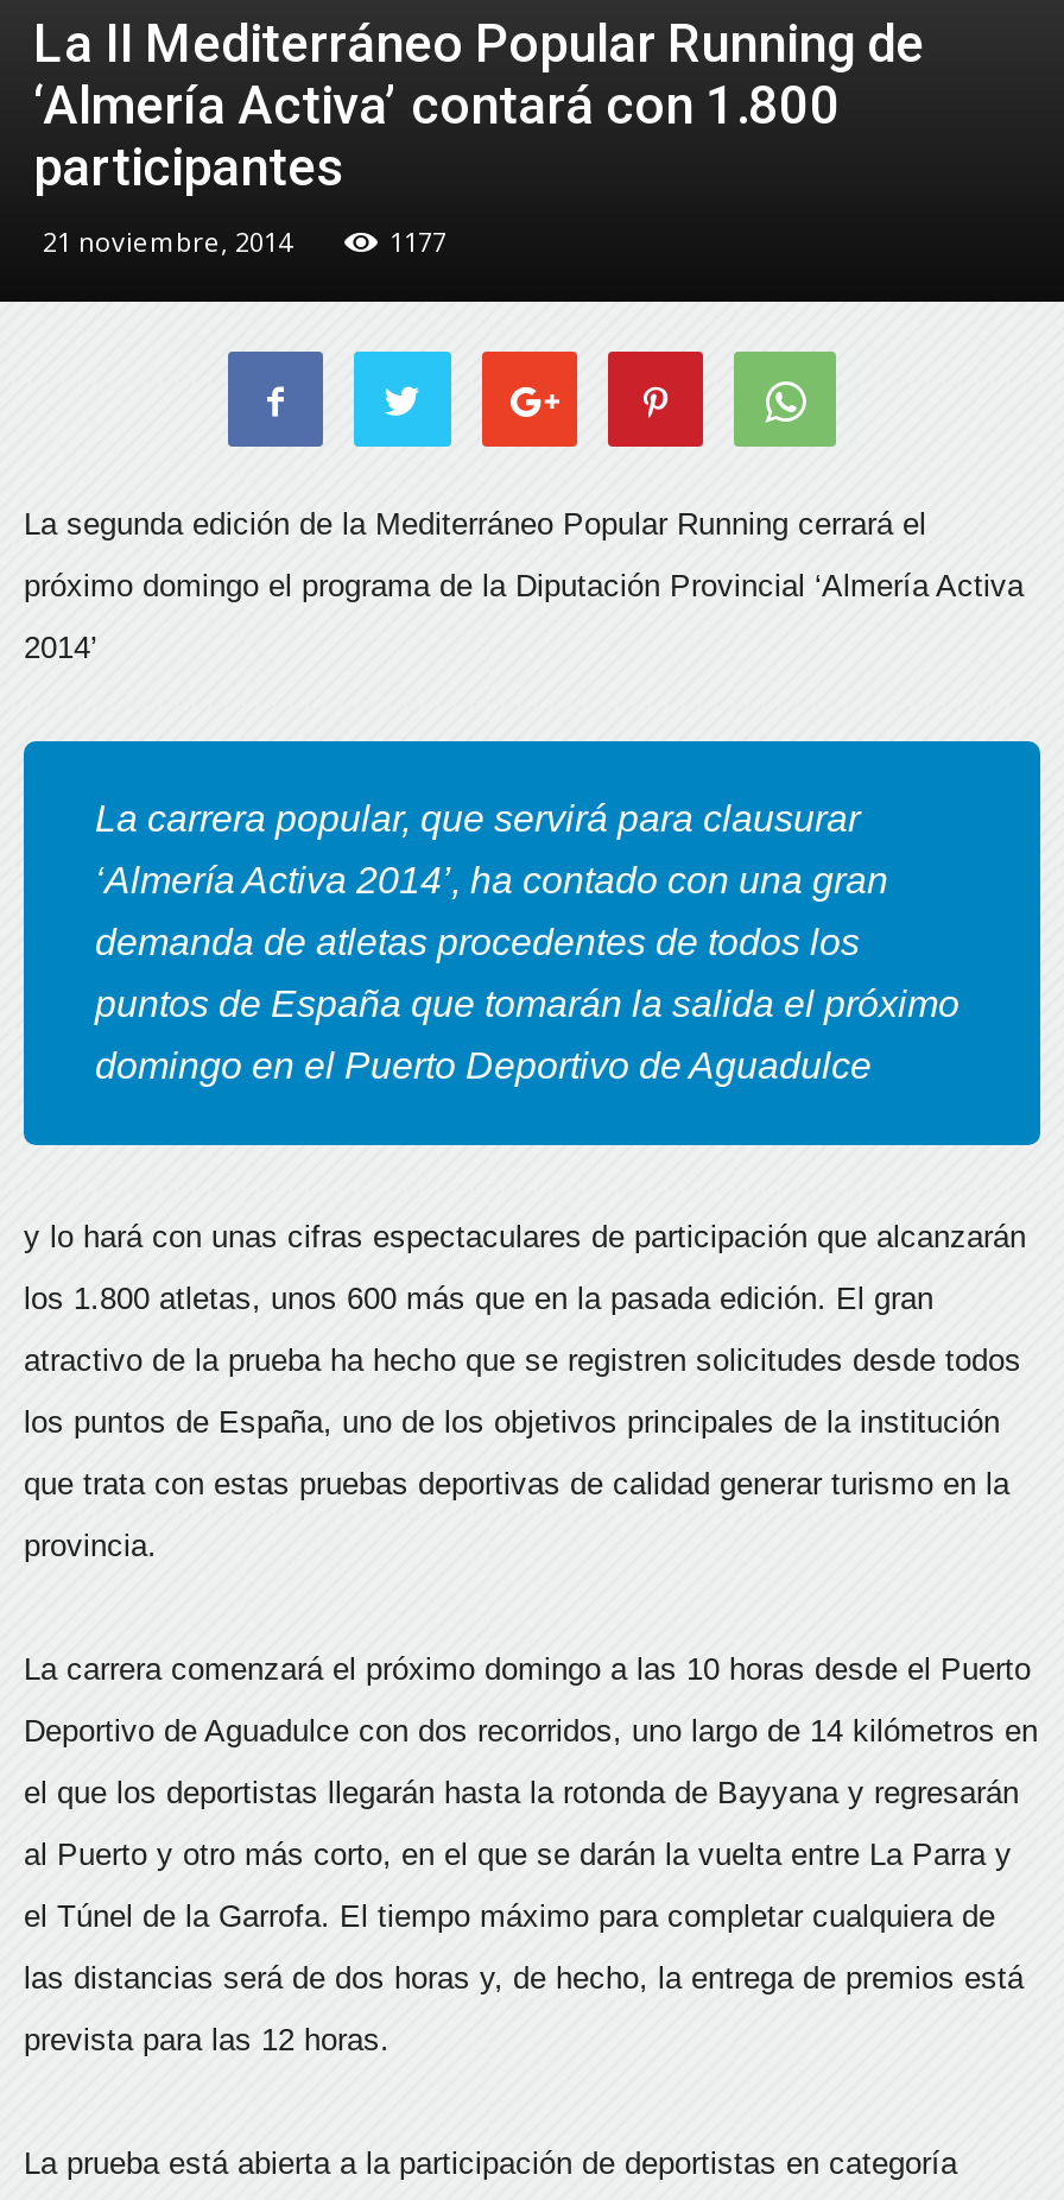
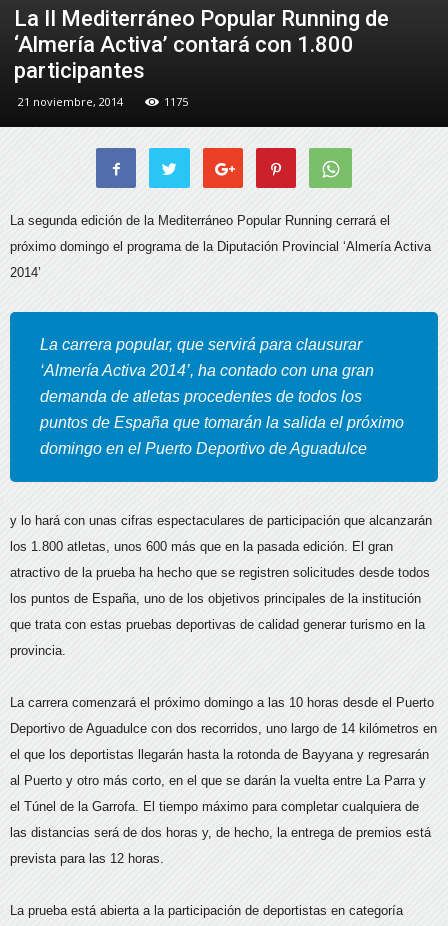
[389,223,446,259] 1177 -> [164,94,188,109] 1175

